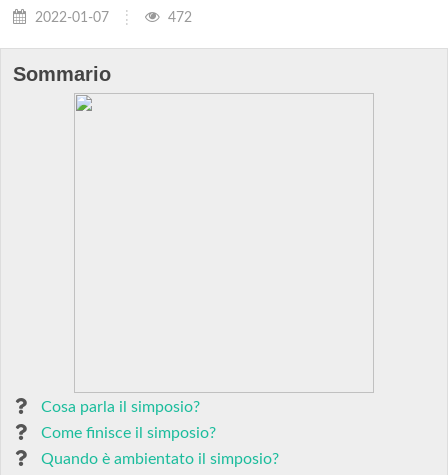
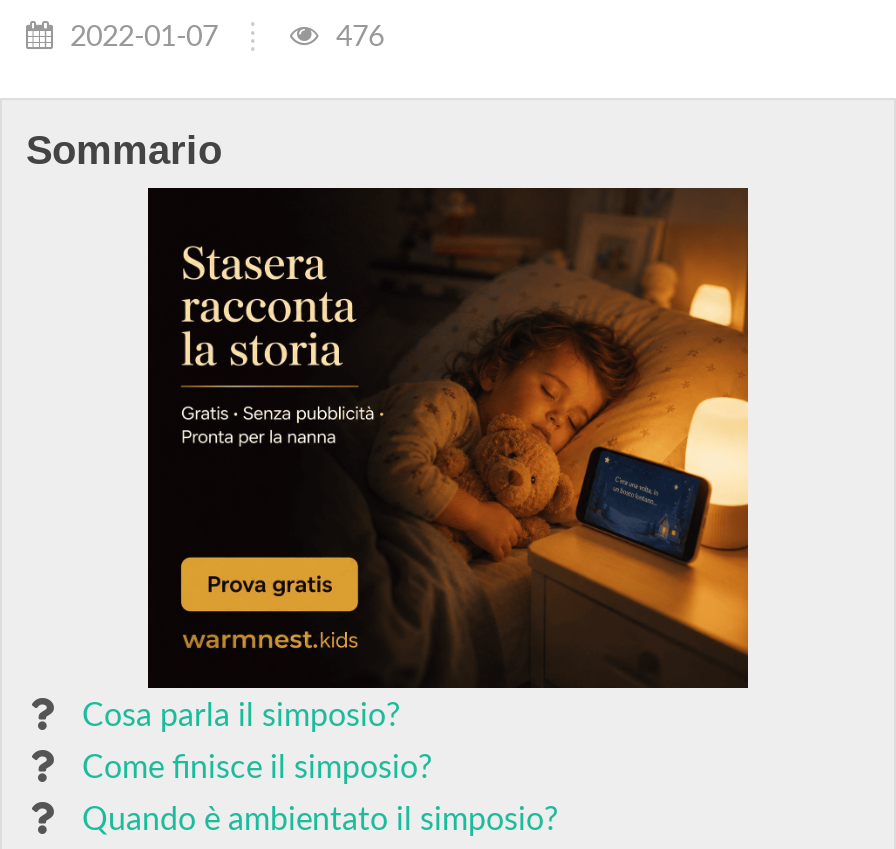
[164,10,192,25] 472 -> [328,22,384,52] 476
none -> [146,186,750,690] [image]

